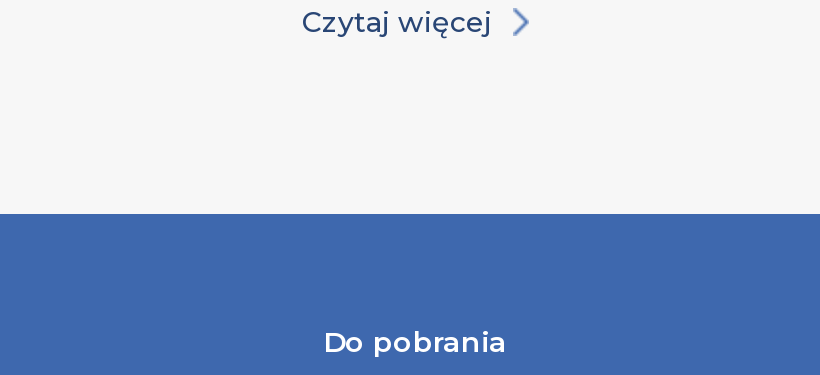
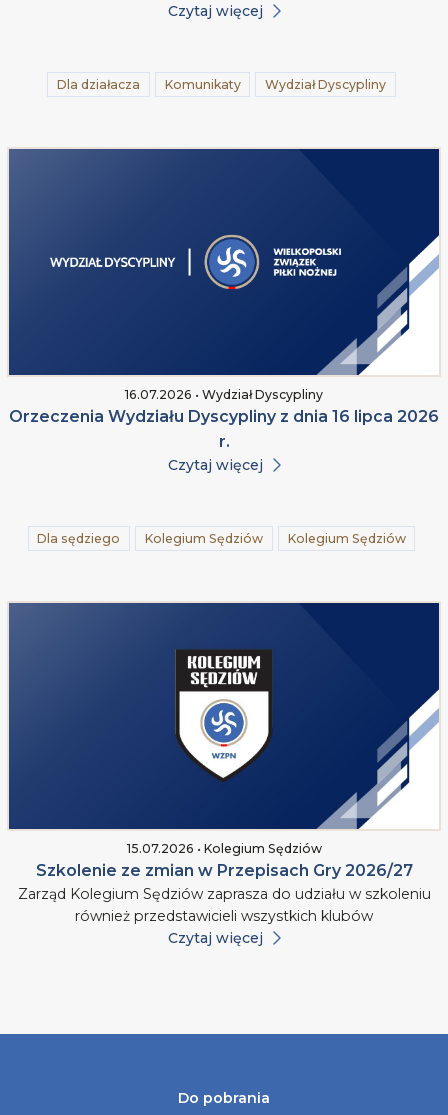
none -> [8,148,440,474] [image] | 16.07.2026 • Wydział Dyscypliny | Orzeczenia Wydziału Dyscypliny z dnia 16 lipca 2026 | r. | Czytaj więcej
none -> [8,602,440,947] [image] | 15.07.2026 • Kolegium Sędziów | Szkolenie ze zmian w Przepisach Gry 2026/27 | Zarząd Kolegium Sędziów zaprasza do udziału w szkoleniu | również przedstawicieli wszystkich klubów | Czytaj więcej
none -> [37,531,406,546] Dla sędziego | Kolegium Sędziów | Kolegium Sędziów
none -> [57,77,386,92] Dla działacza | Komunikaty | Wydział Dyscypliny

